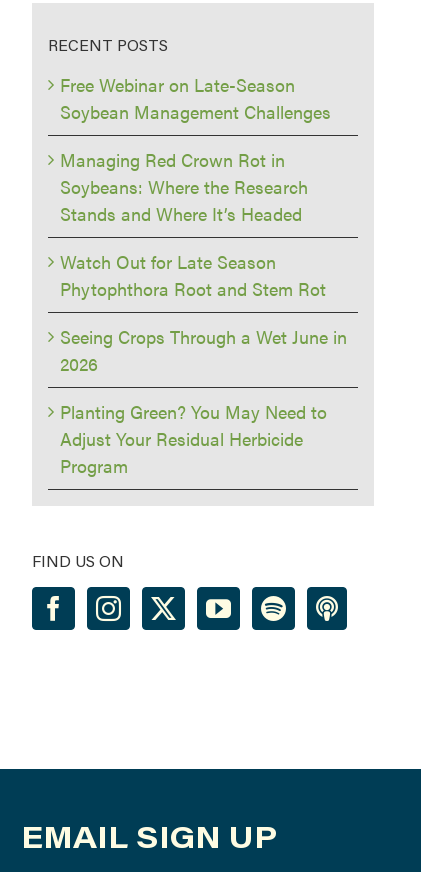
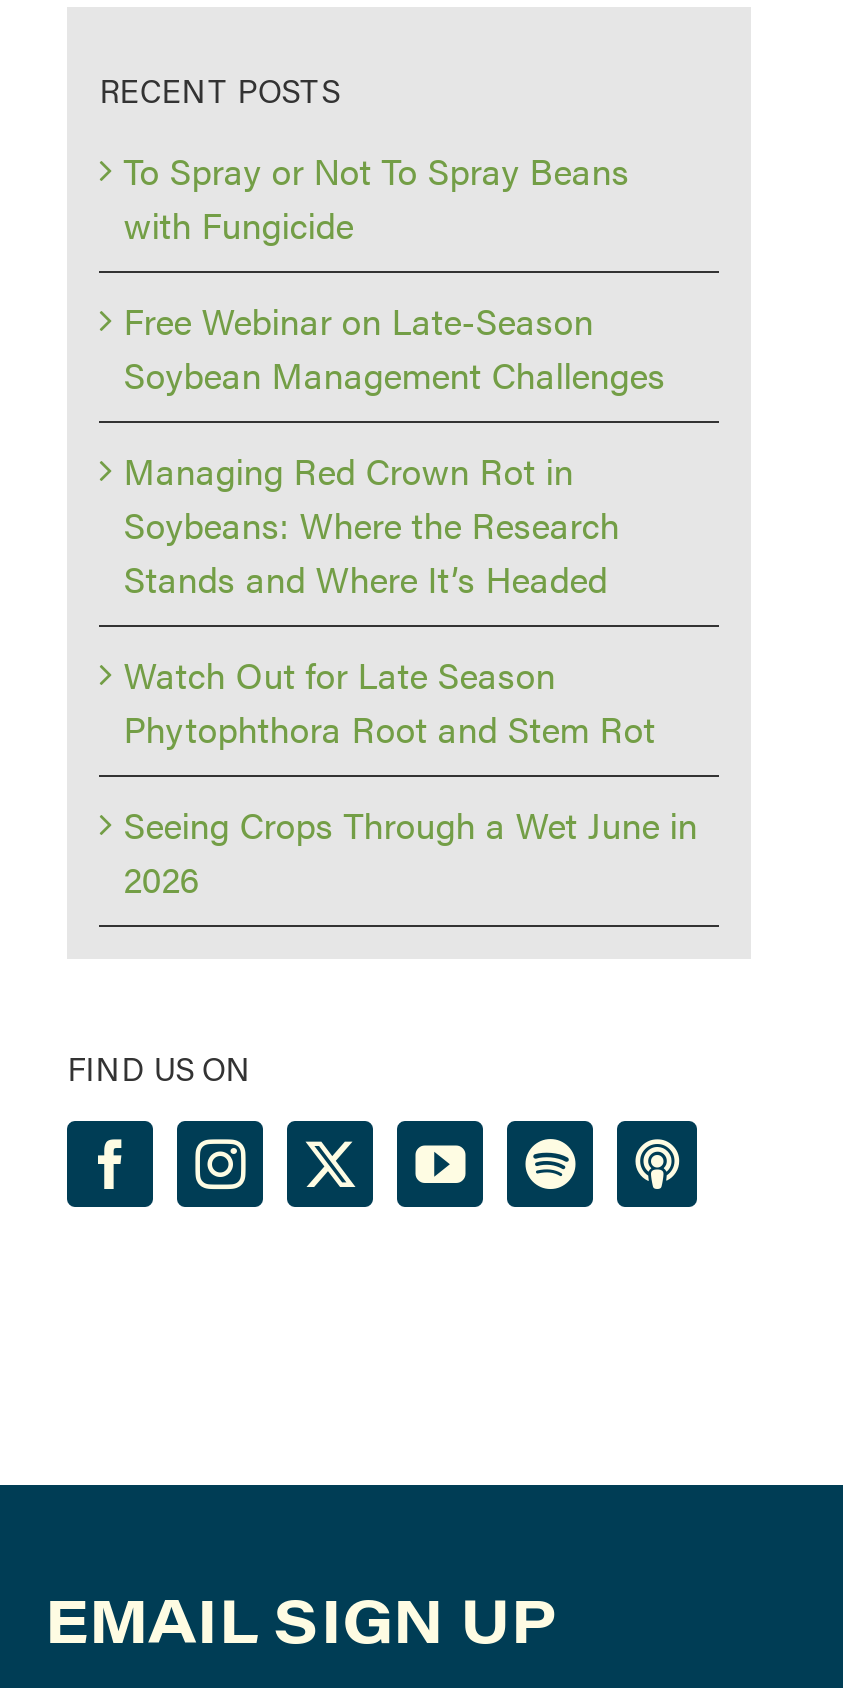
none -> [123,146,629,250] To Spray or Not To Spray Beans | with Fungicide
moved [60,72,347,376] -> [123,296,697,904]: Free Webinar on Late-Season | Soybean Management Challenges | Managing Red Crown Rot in | ... | Seeing Crops Through a Wet June in | 2026
[60,399,327,478] Planting Green? You May Need to | Adjust Your Residual Herbicide | Program -> none

